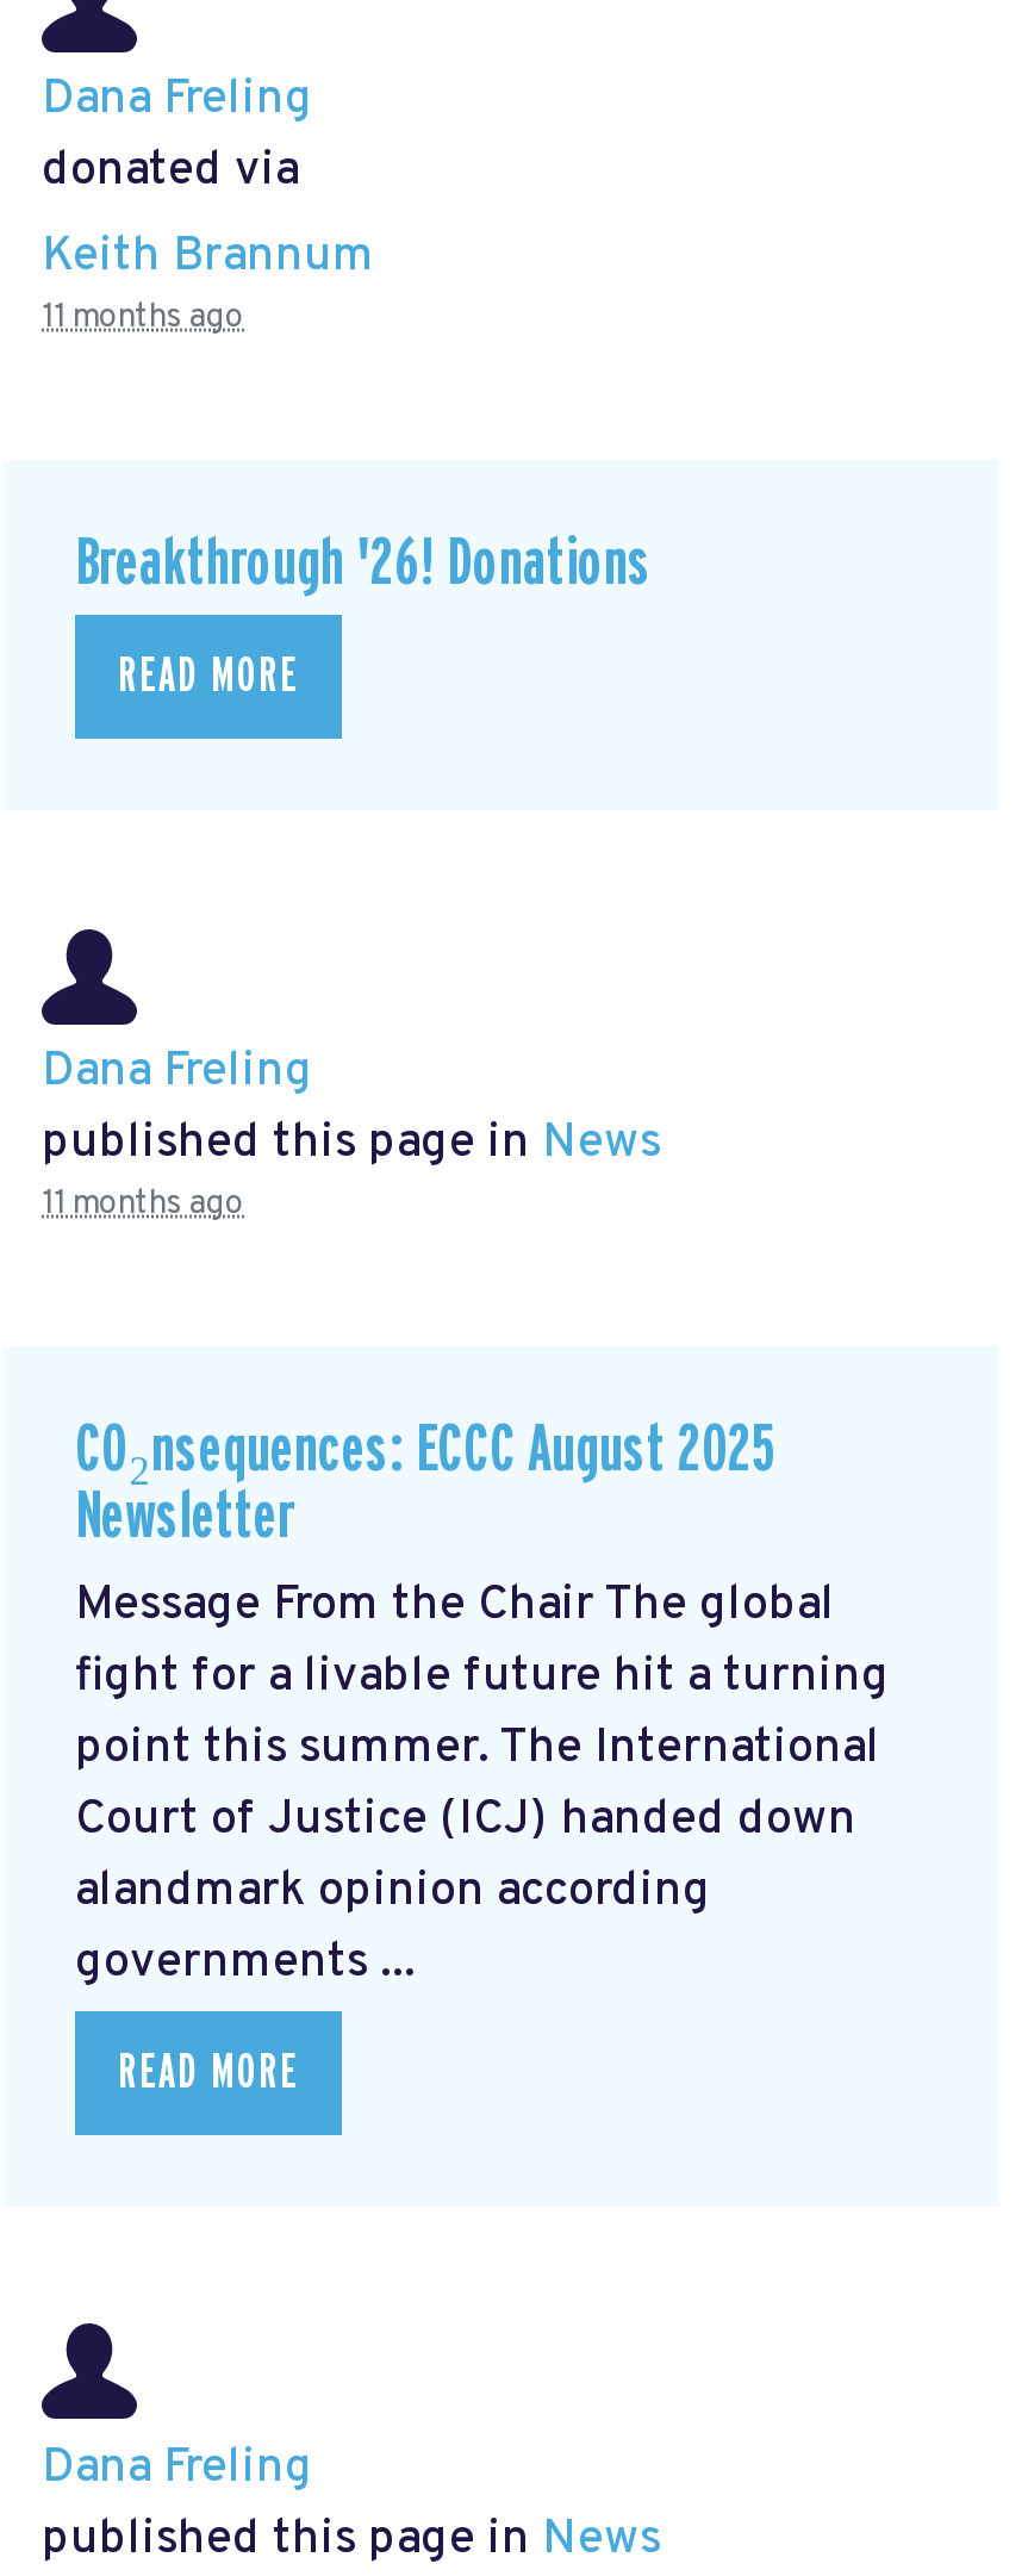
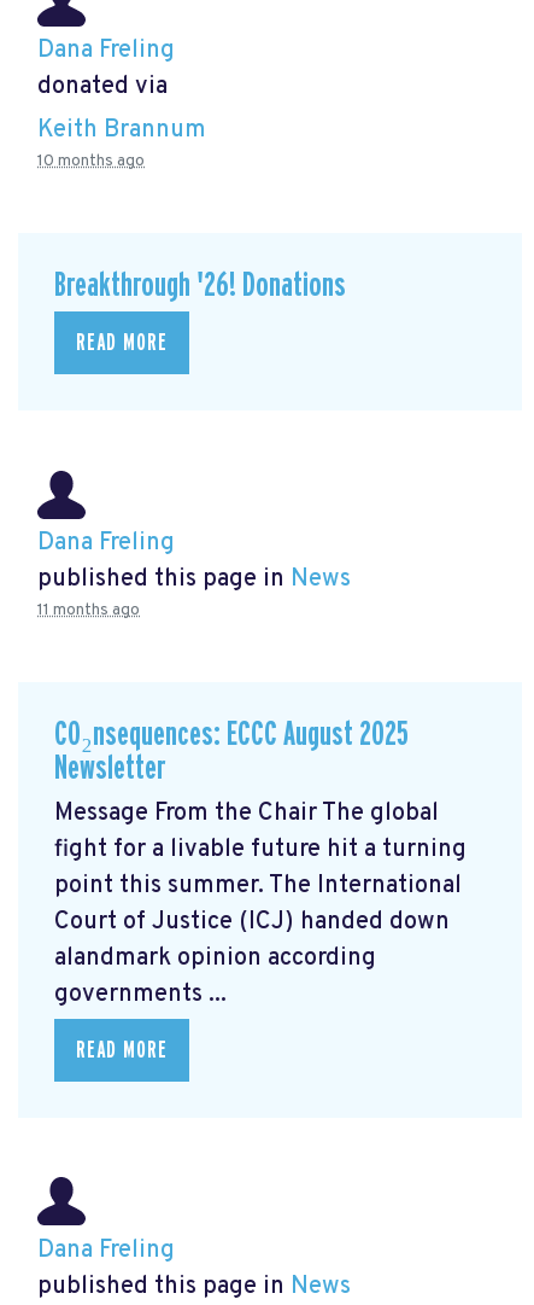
[42,297,244,338] 11 months ago -> [37,151,145,171] 10 months ago

